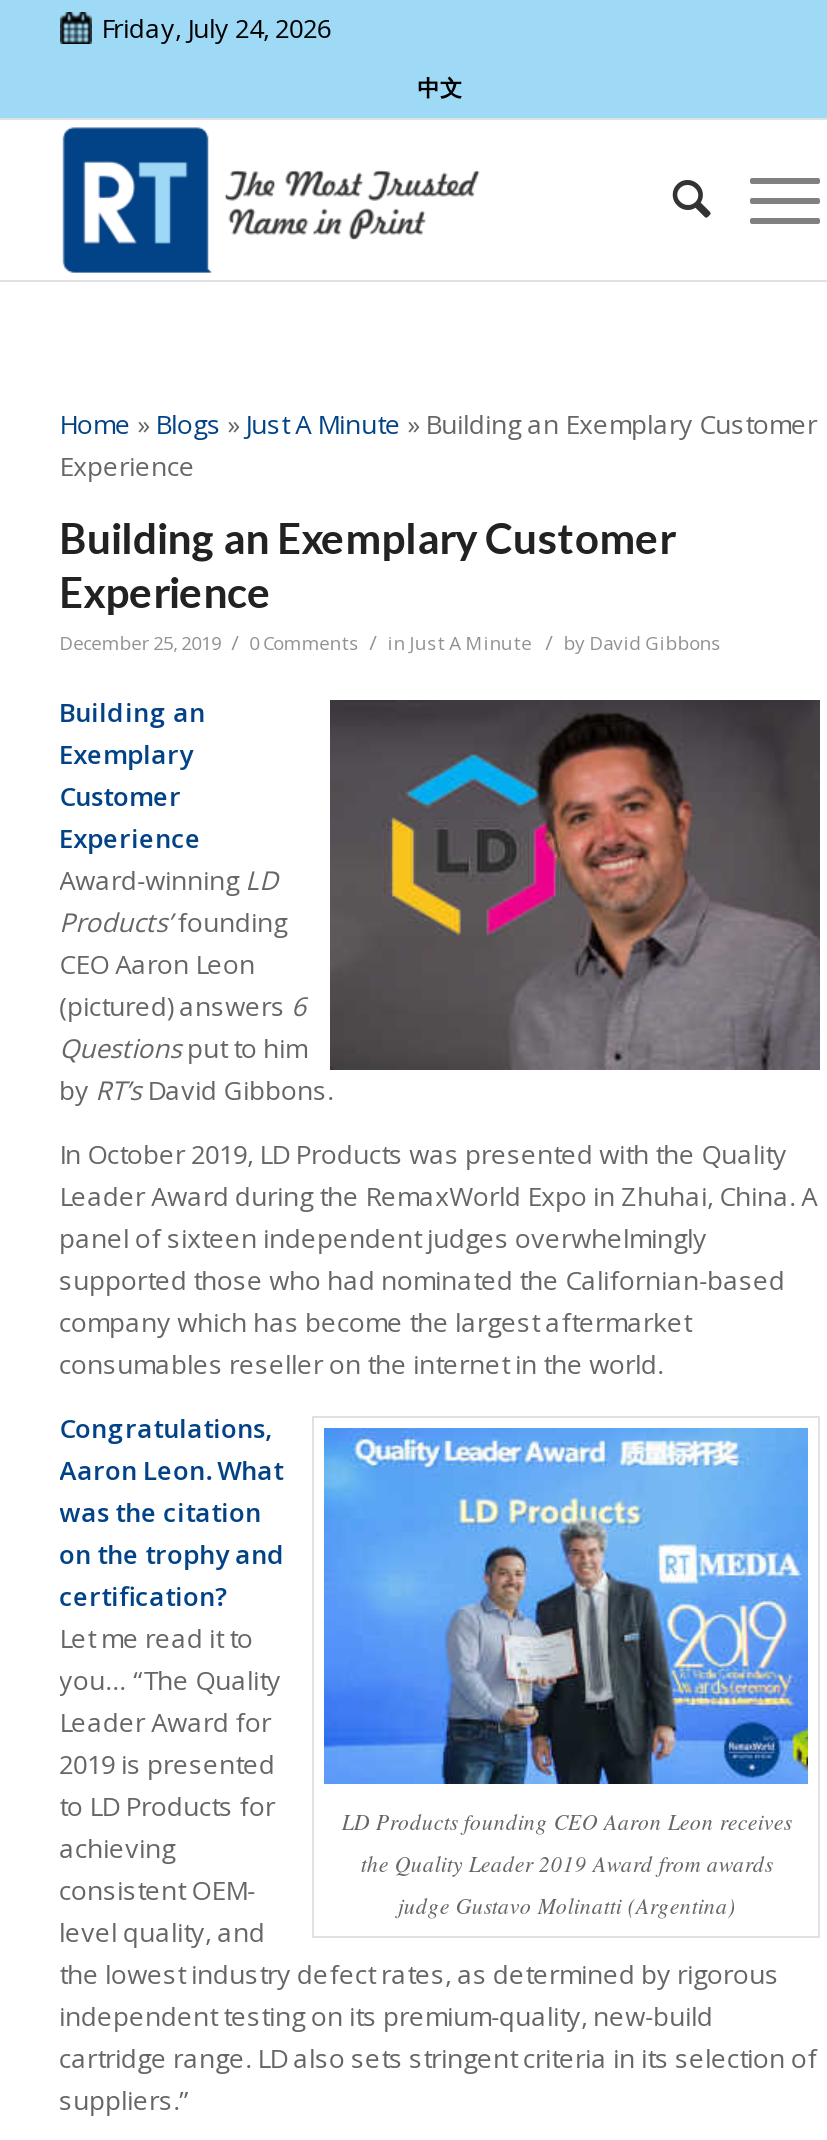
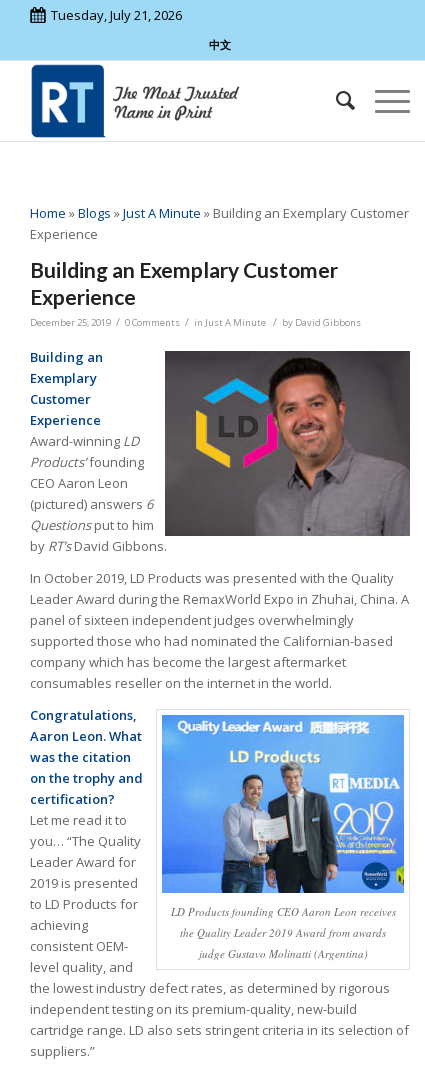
[101,10,331,46] Friday, July 24, 2026 -> [51,6,182,24] Tuesday, July 21, 2026

